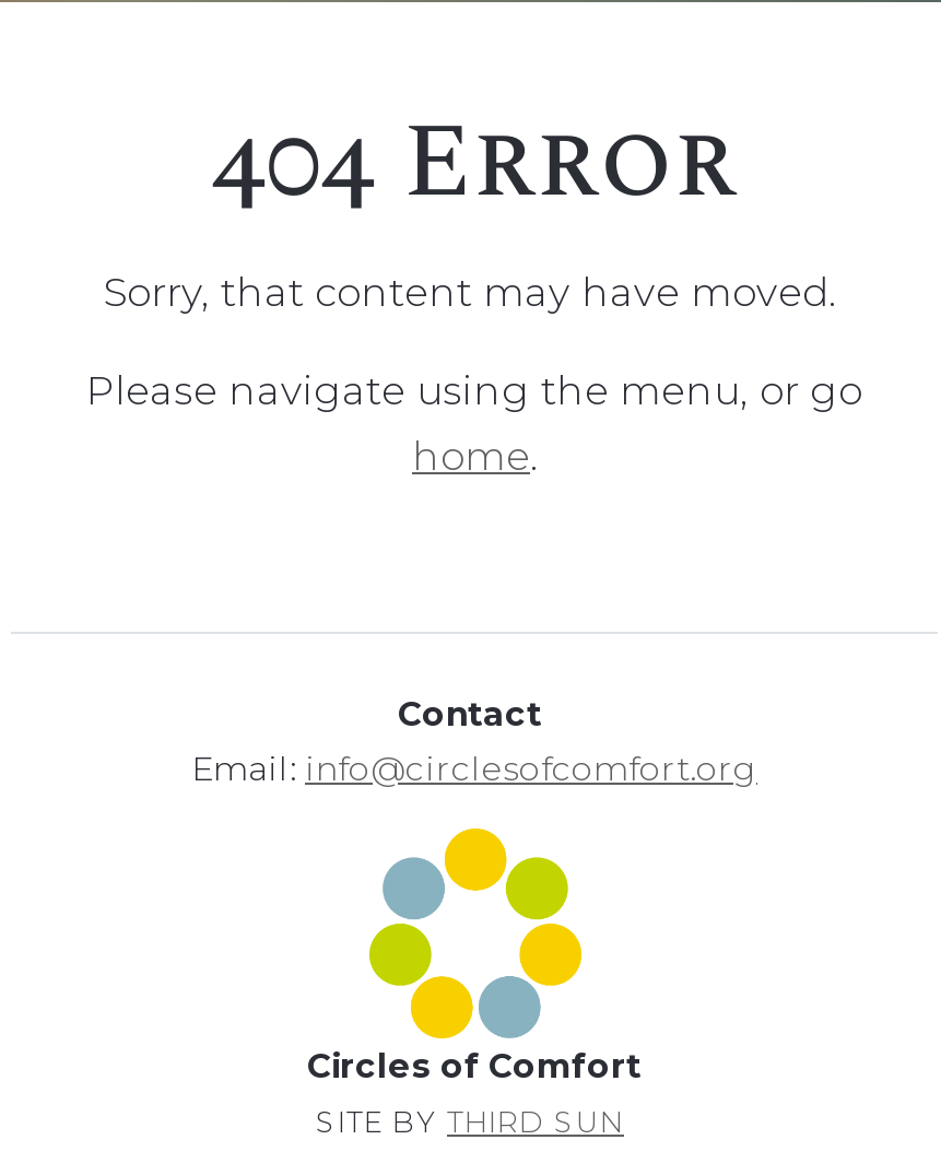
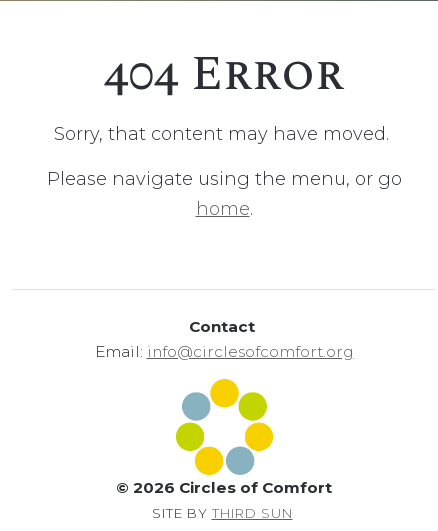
[307,1044,642,1086] Circles of Comfort -> [116,478,332,497] © 2026 Circles of Comfort

